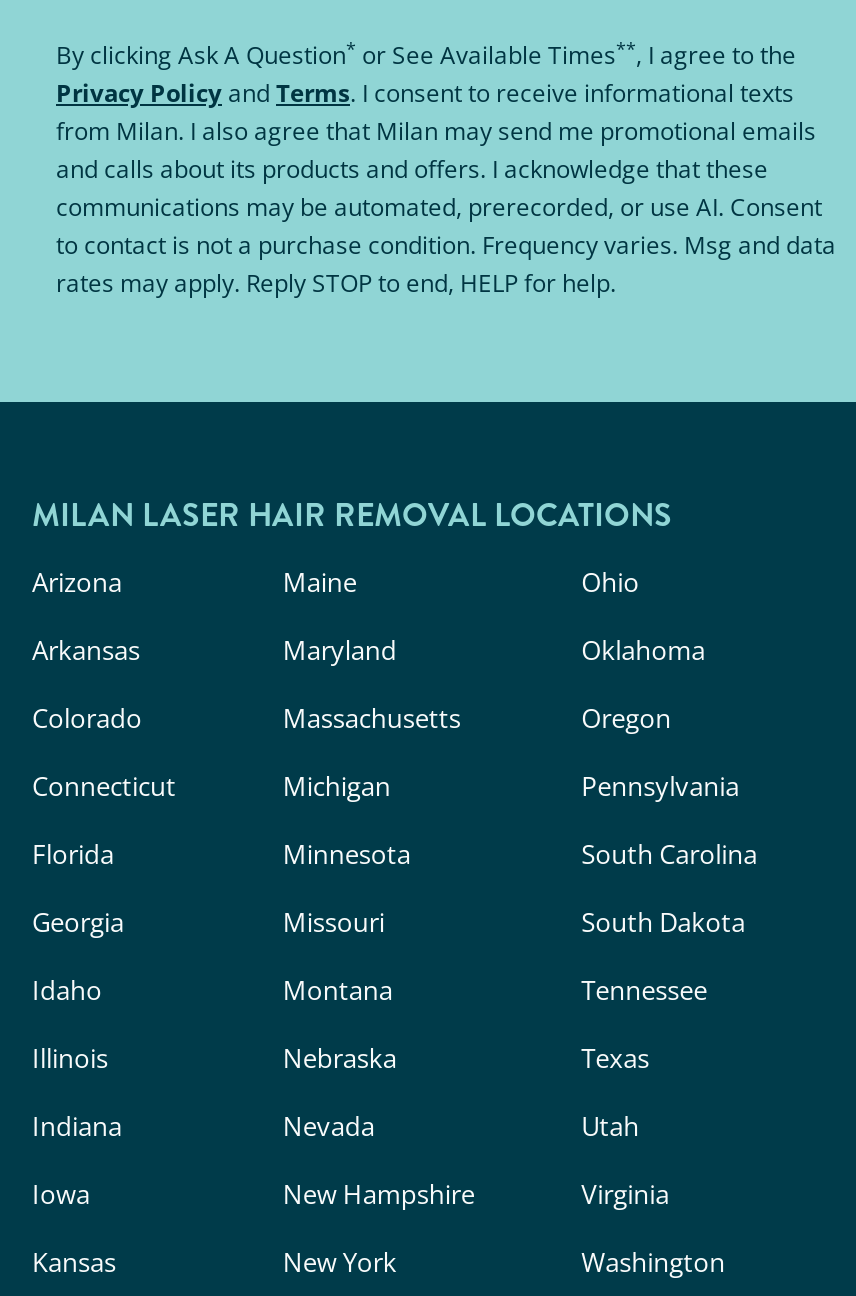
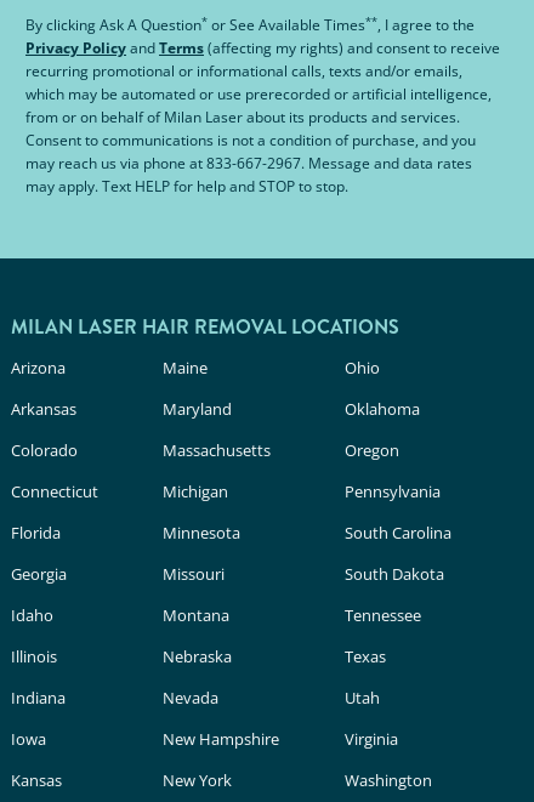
[56,76,836,300] Privacy Policy and Terms. I consent to receive informational texts | from Milan. I also agree that Milan may send me promotional emails | and calls about its products and offers. I acknowledge that these | communications may be automated, prerecorded, or use AI. Consent | to contact is not a purchase condition. Frequency varies. Msg and data | rates may apply. Reply STOP to end, HELP for help. -> [25,38,500,197] Privacy Policy and Terms (affecting my rights) and consent to receive | recurring promotional or informational calls, texts and/or emails, | which may be automated or use prerecorded or artificial intelligence, | from or on behalf of Milan Laser about its products and services. | Consent to communications is not a condition of purchase, and you | may reach us via phone at 833-667-2967. Message and data rates | may apply. Text HELP for help and STOP to stop.

